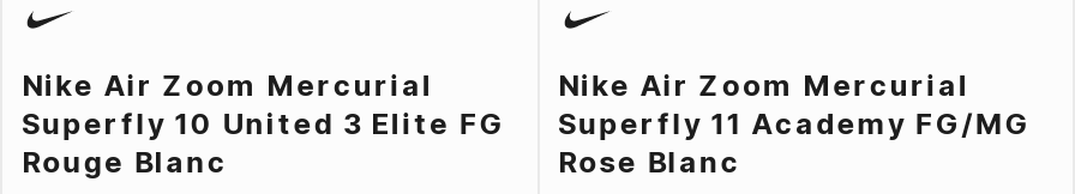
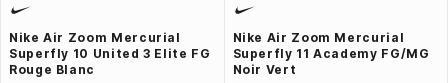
[558,144,741,180] Rose Blanc -> [232,62,296,77] Noir Vert

